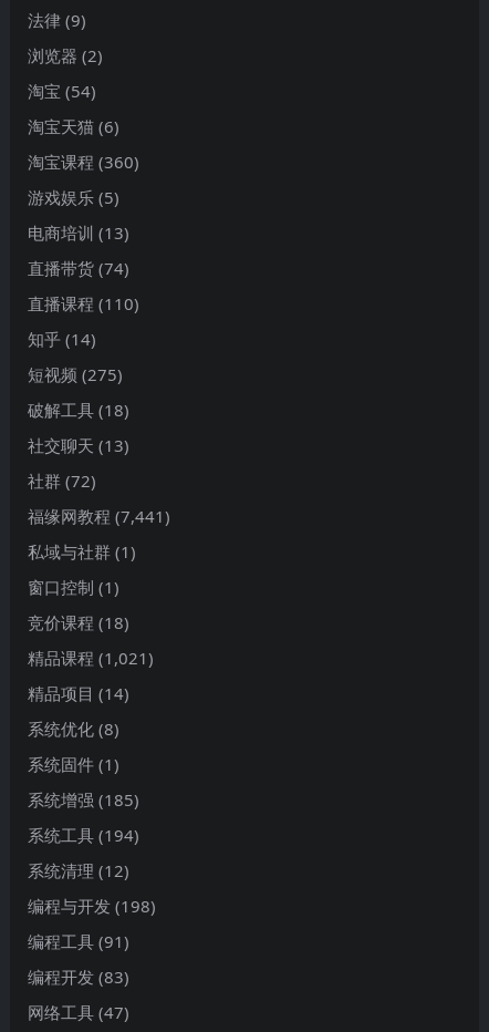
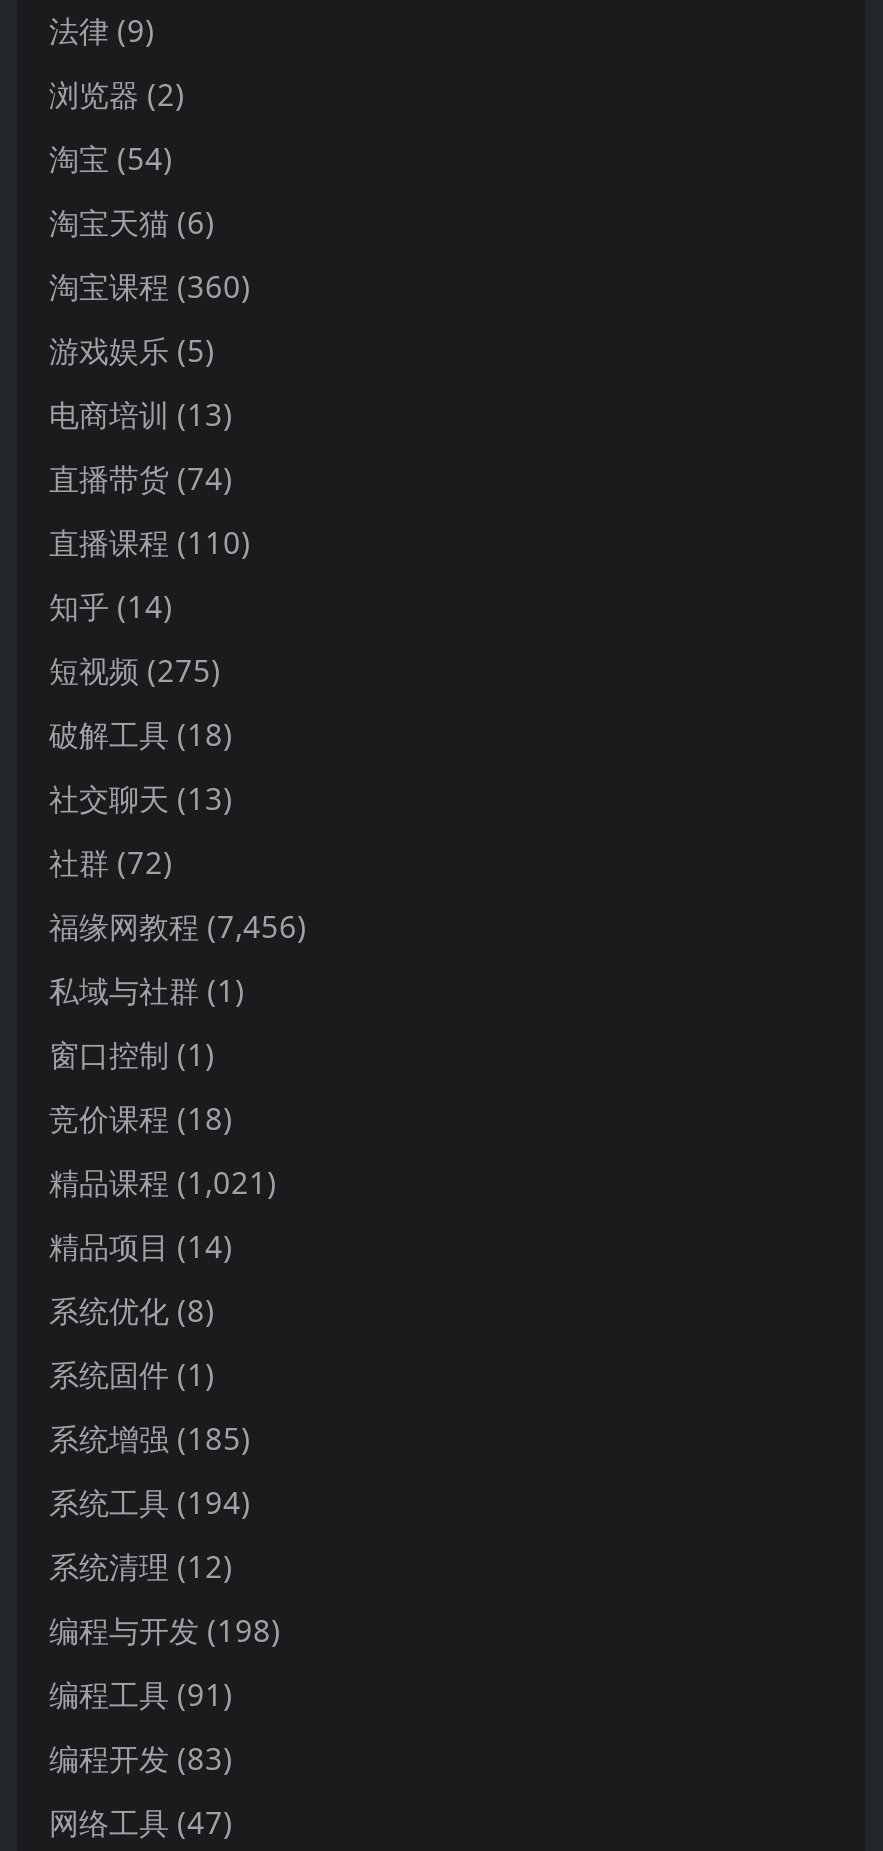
[28,505,170,527] 福缘网教程(7,441) -> [49,906,307,946] 福缘网教程(7,456)

